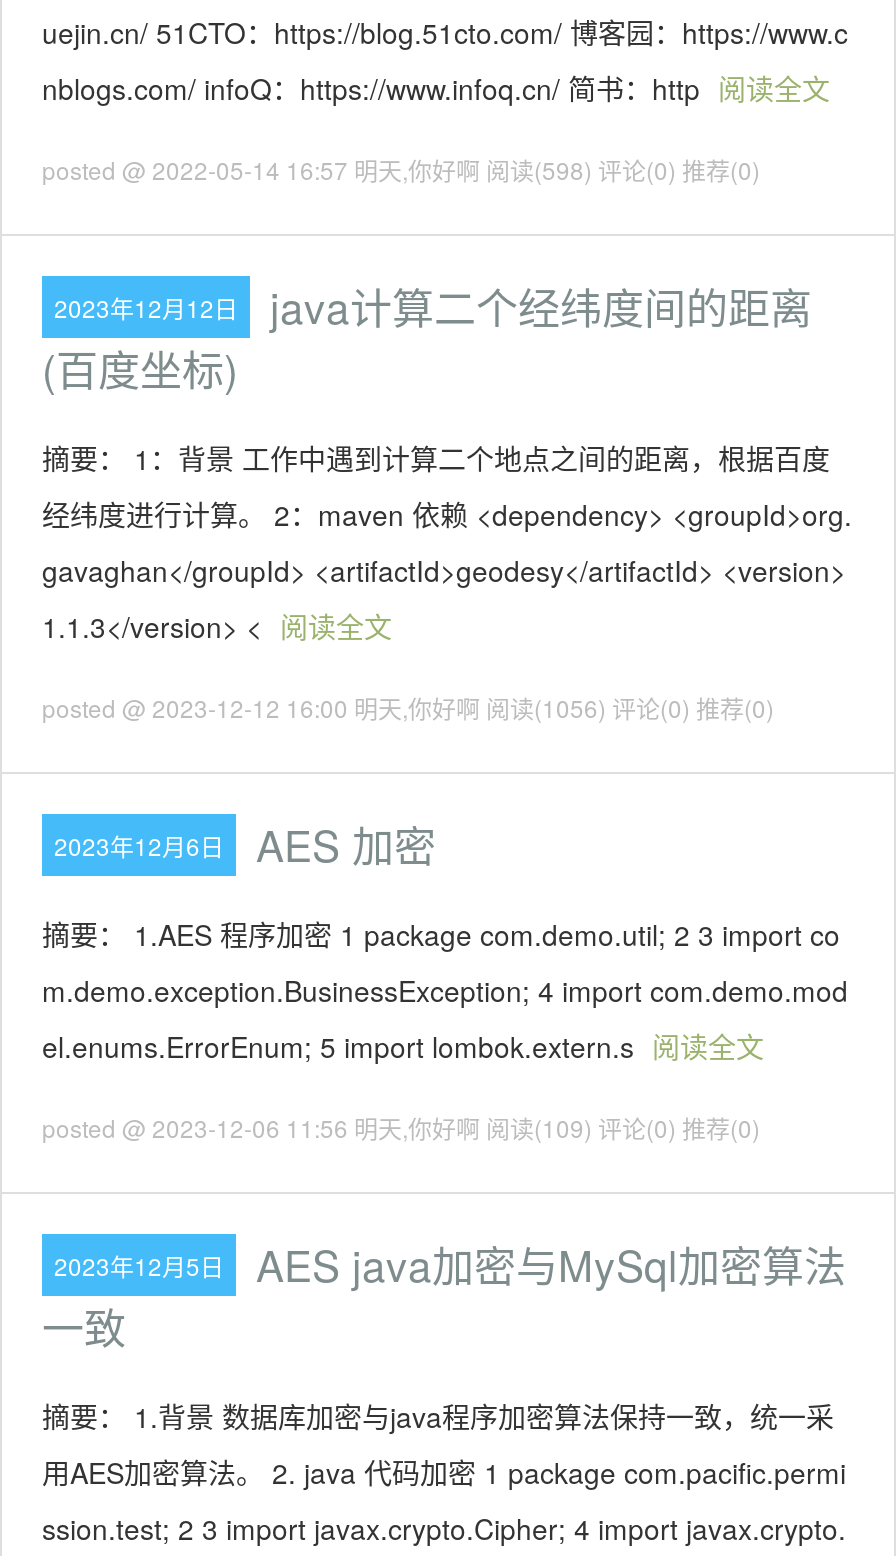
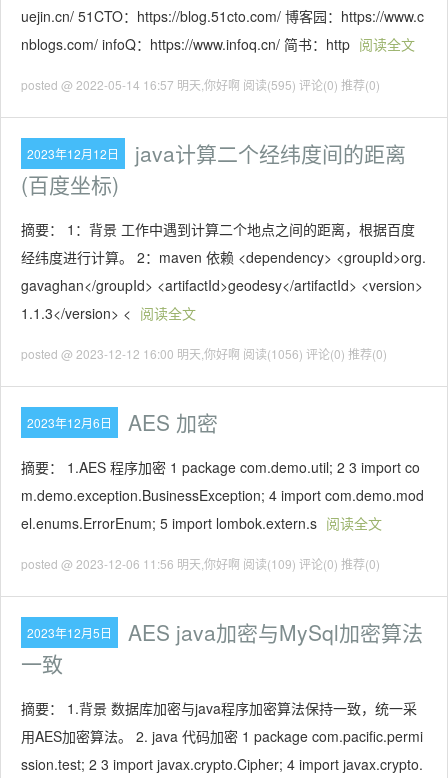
[42,152,760,186] posted @ 2022-05-14 16:57 明天,你好啊阅读(598) 评论(0) 推荐(0) -> [21,76,380,93] posted @ 2022-05-14 16:57 明天,你好啊阅读(595) 评论(0) 推荐(0)

